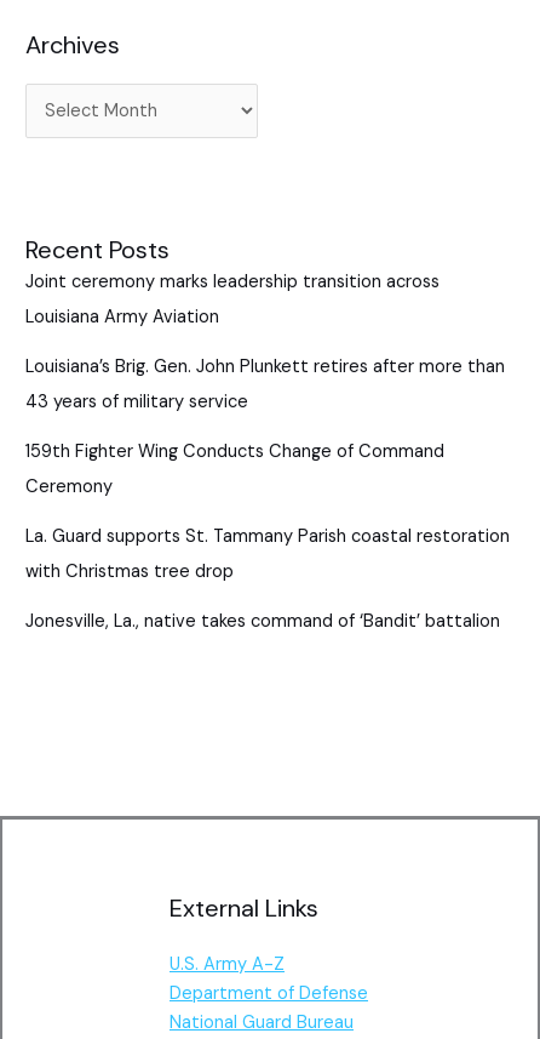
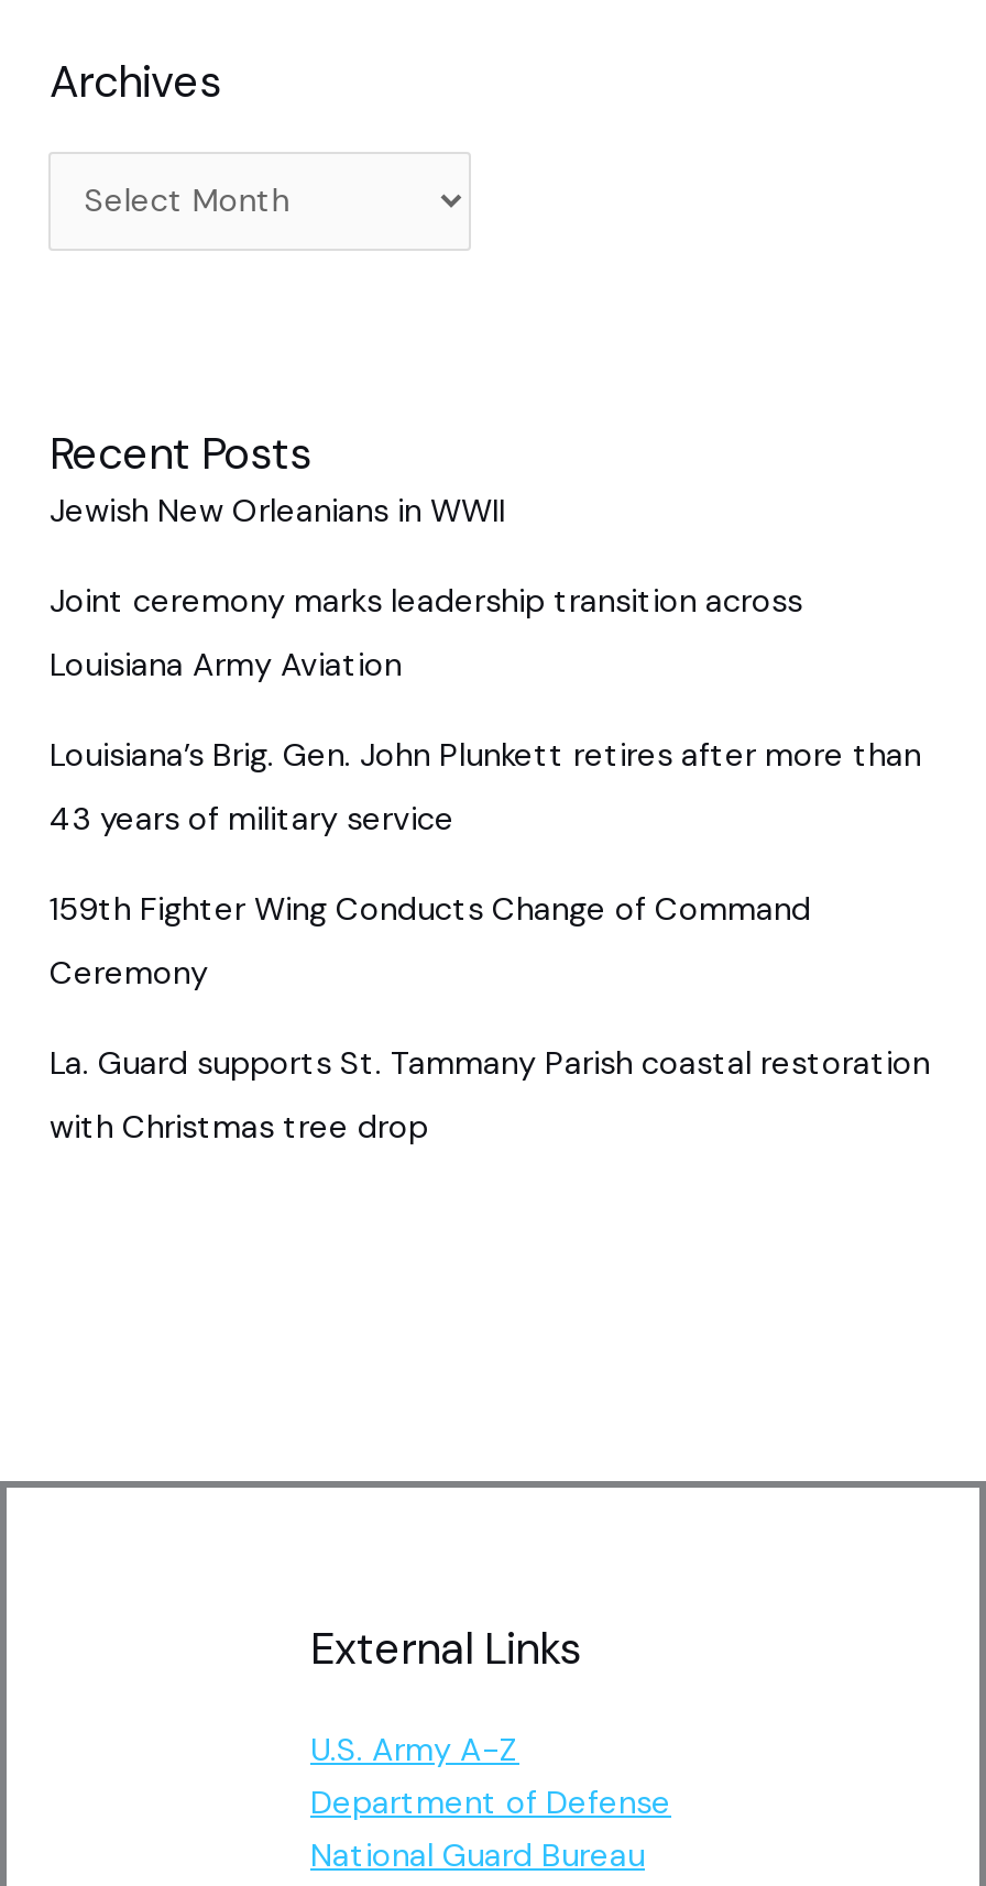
none -> [50,490,505,532] Jewish New Orleanians in WWII
moved [26,270,510,583] -> [50,581,930,1148]: Joint ceremony marks leadership transition across | Louisiana Army Aviation | Louisiana’s Brig. Gen. John Plunkett retires after more than | 43 years of military service | 159th Fighter Wing Conducts Change of Command | Ceremony | La. Guard supports St. Tammany Parish coastal restoration | with Christmas tree drop
[26,610,501,633] Jonesville, La., native takes command of ‘Bandit’ battalion -> none

